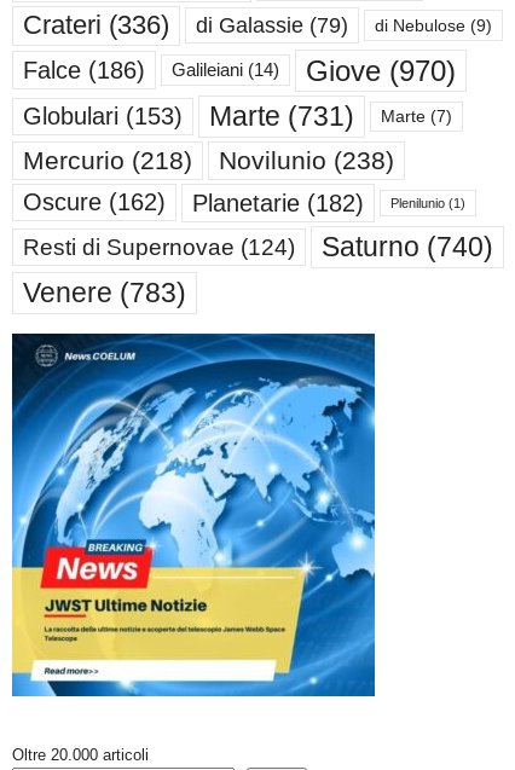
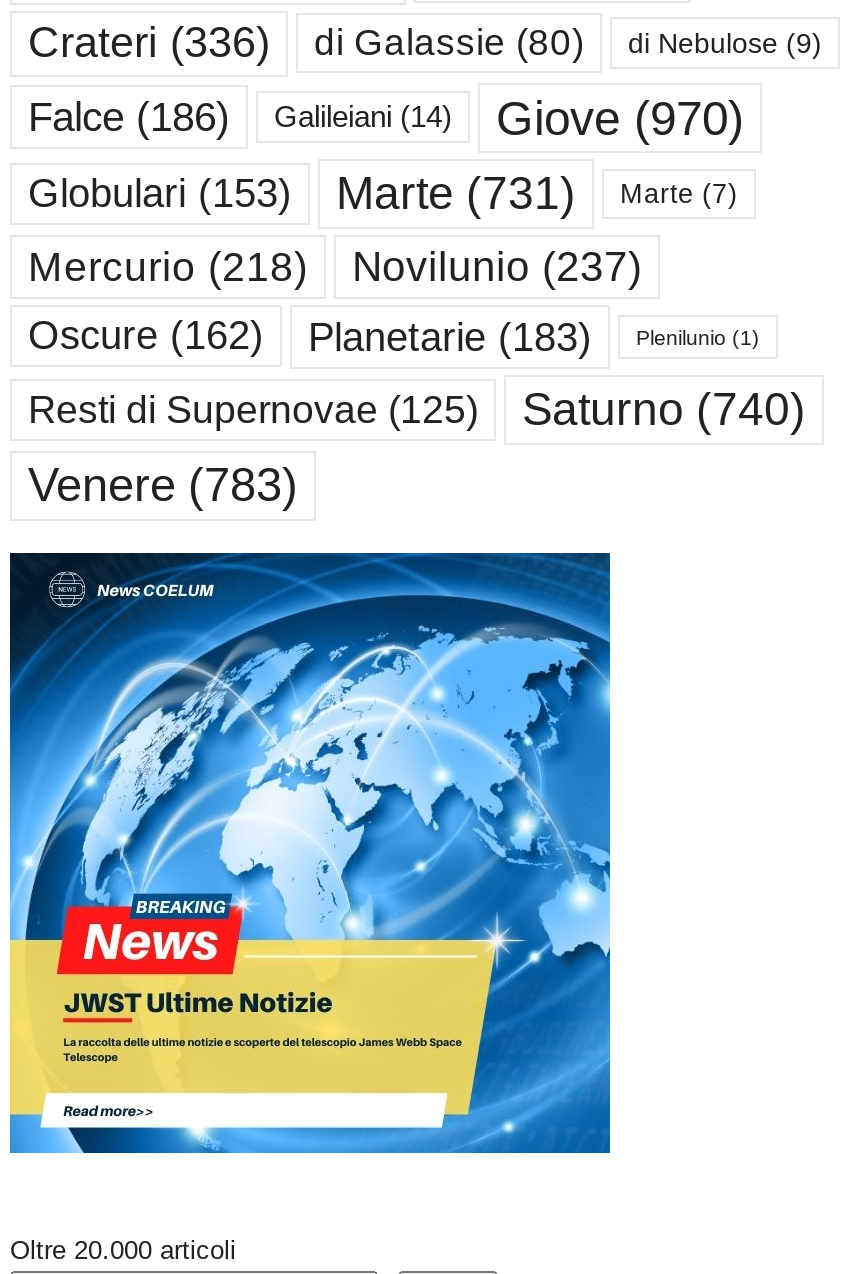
[23,11,492,40] Crateri (336) di Galassie (79) di Nebulose (9) -> [28,18,822,66] Crateri (336) di Galassie (80) di Nebulose (9)
[23,146,394,174] Mercurio (218) Novilunio (238) -> [28,242,642,288] Mercurio (218) Novilunio (237)
[23,189,465,216] Oscure (162) Planetarie (182) Plenilunio (1) -> [28,313,760,358] Oscure (162) Planetarie (183) Plenilunio (1)
[23,233,295,260] Resti di Supernovae (124) -> [28,386,478,430] Resti di Supernovae (125)

